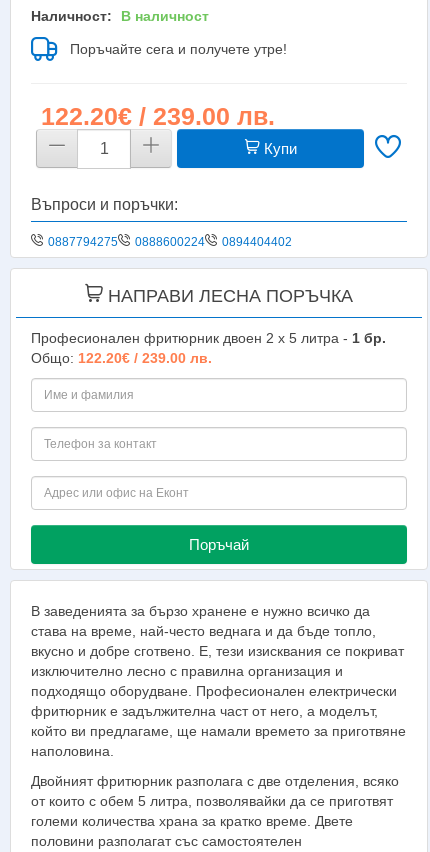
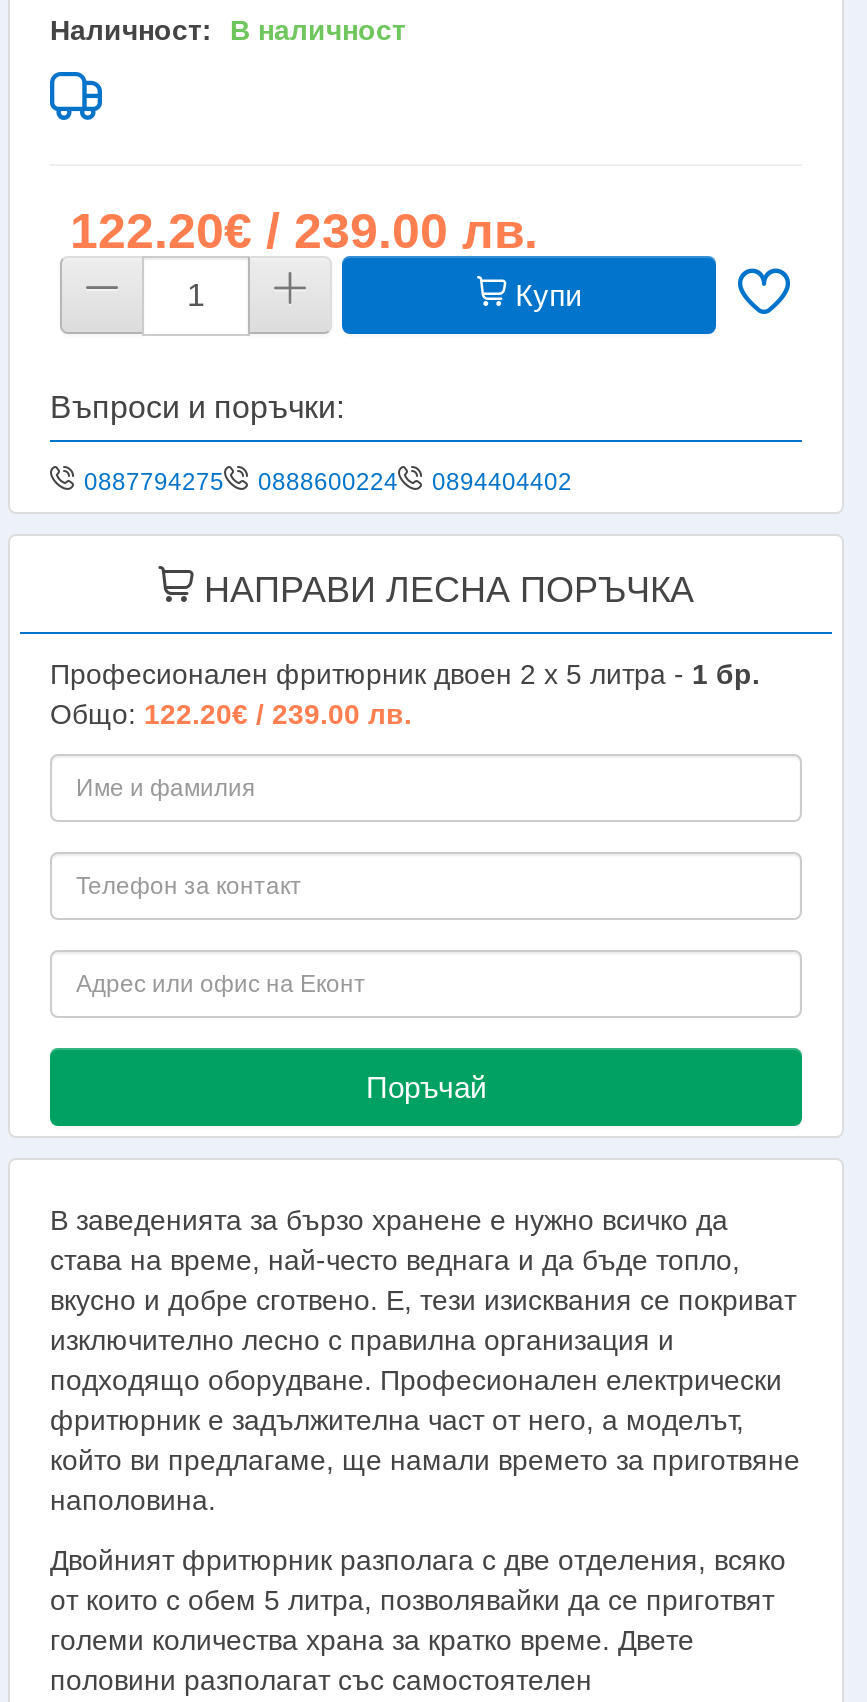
[70,41,287,57] Поръчайте сега и получете утре! -> none

